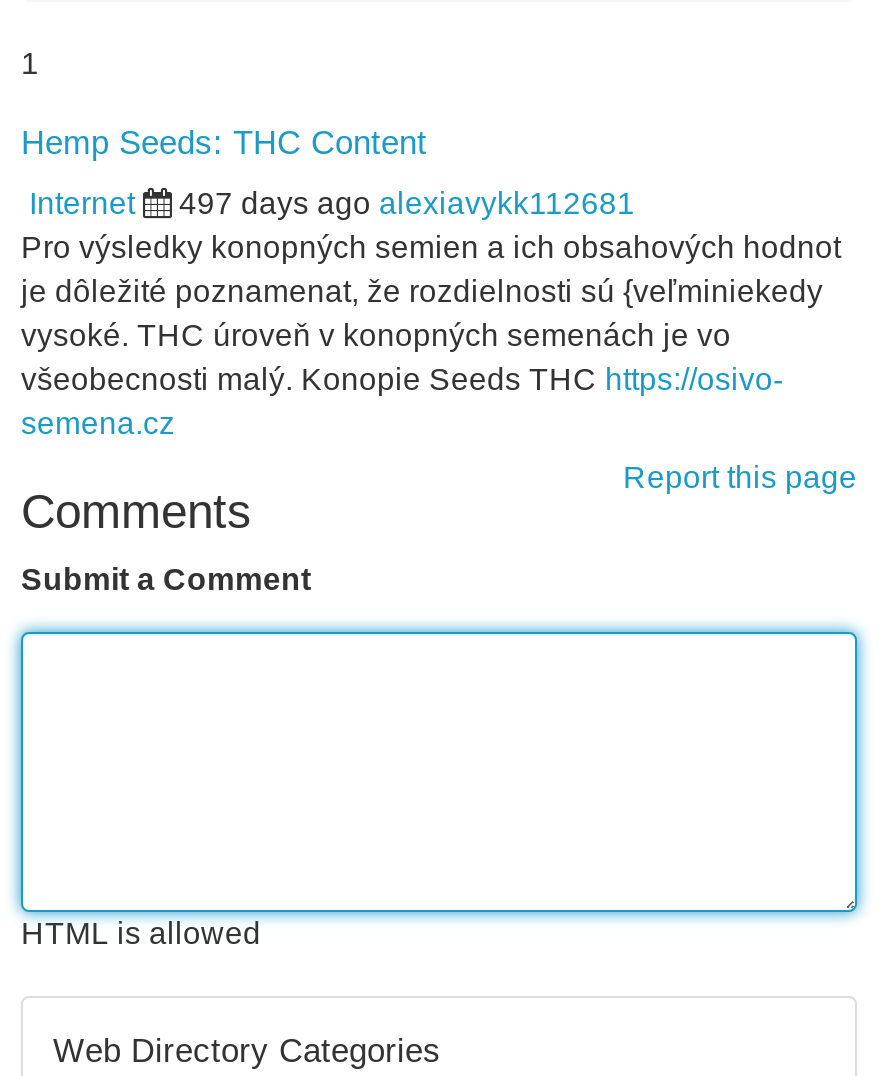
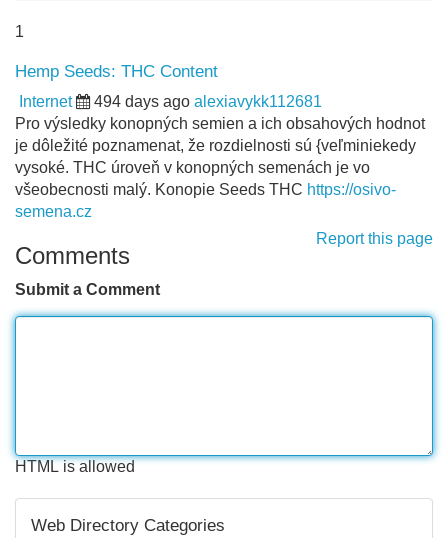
[179,186,635,220] 497 days ago alexiavykk112681 -> [94,93,322,110] 494 days ago alexiavykk112681

